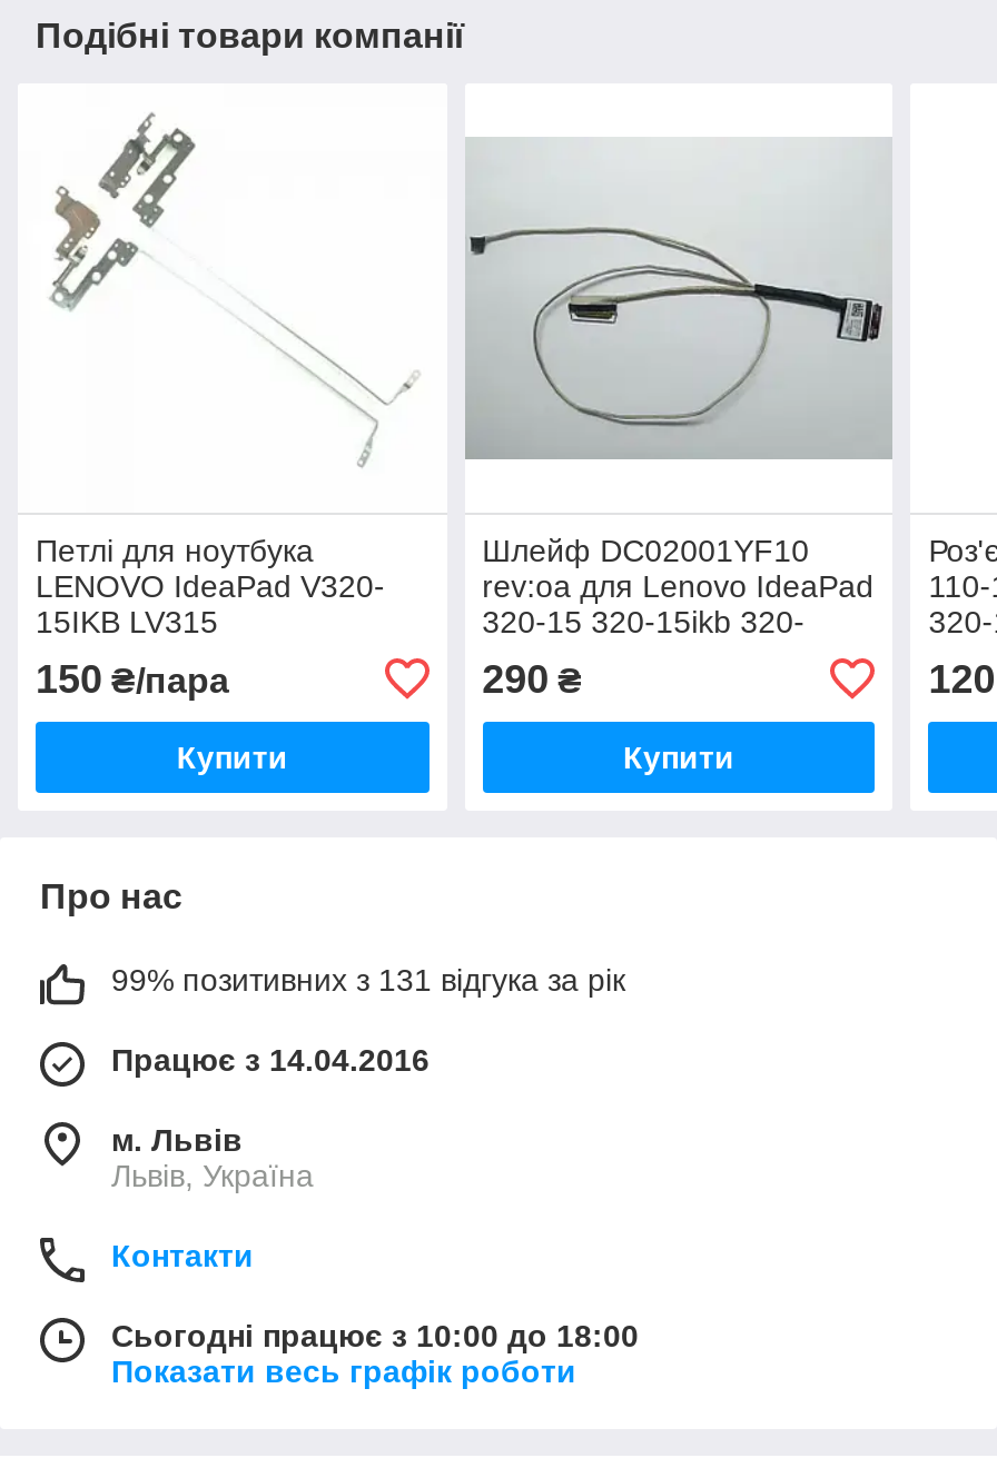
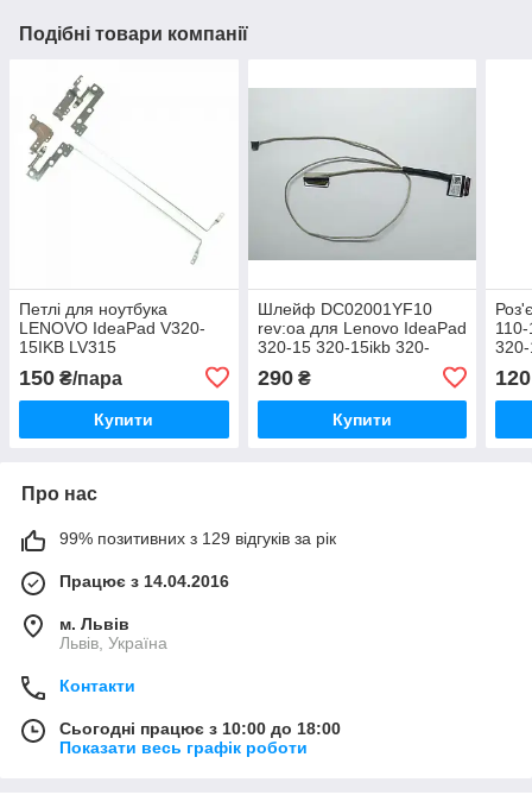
[111,962,625,997] 99% позитивних з 131 відгука за рік -> [59,529,336,548] 99% позитивних з 129 відгуків за рік

